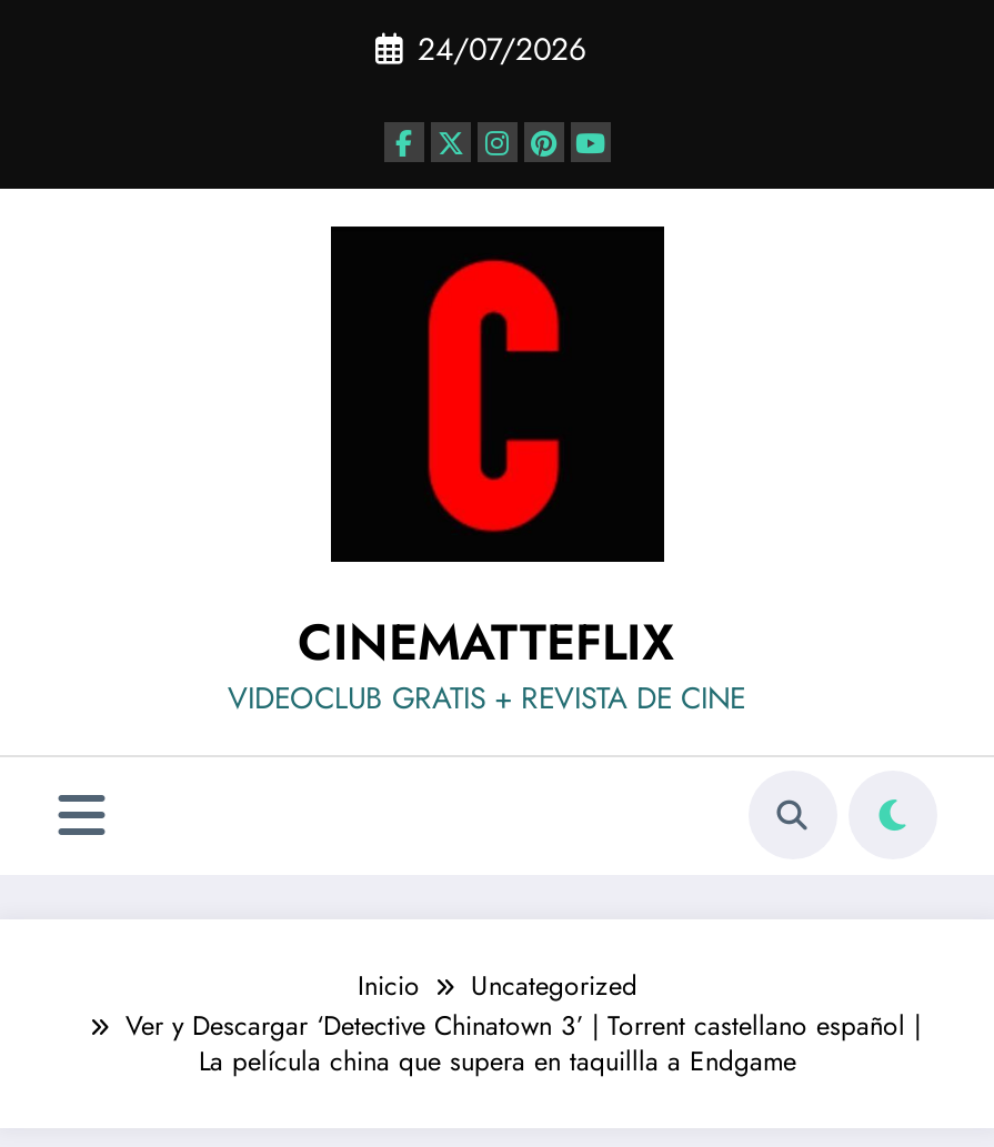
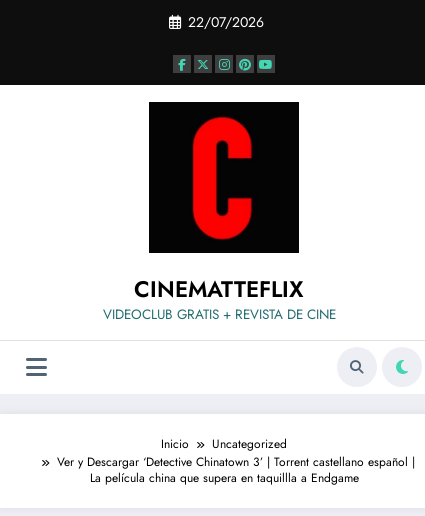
[418,27,586,71] 24/07/2026 -> [188,12,264,32] 22/07/2026

